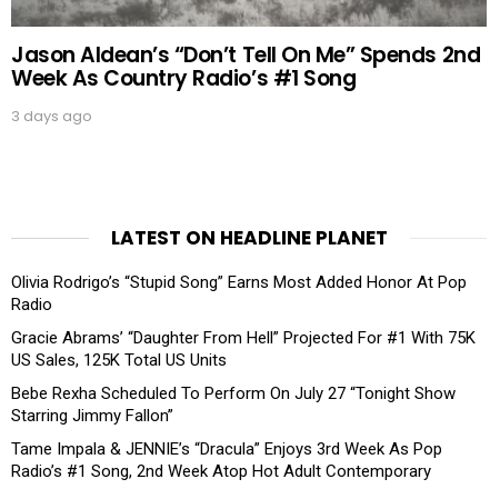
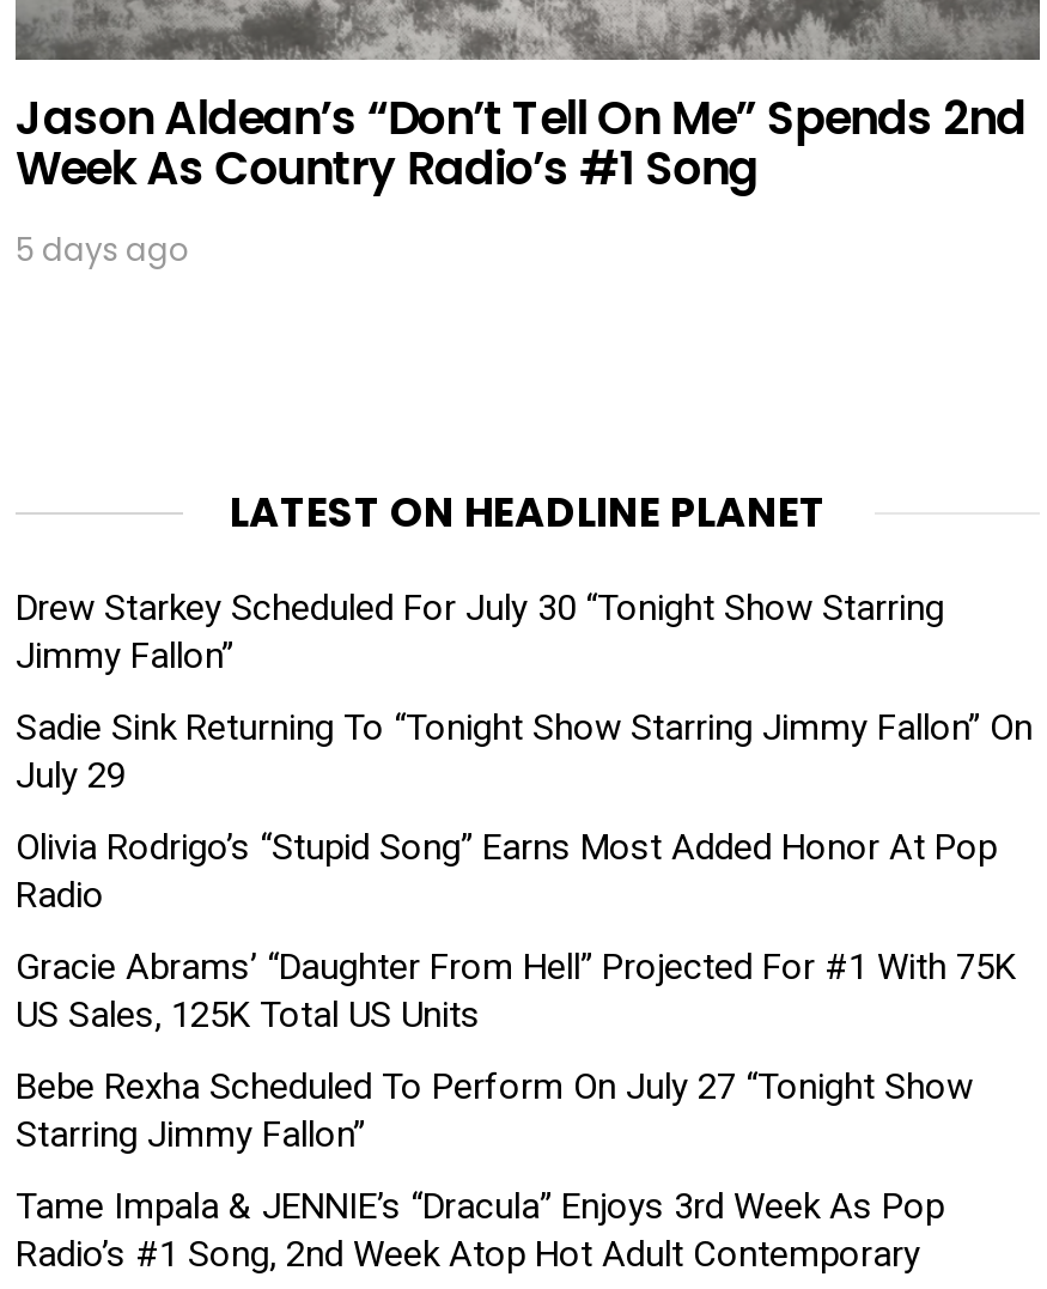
[11,105,92,126] 3 days ago -> [16,227,190,272] 5 days ago
none -> [16,586,1033,796] Drew Starkey Scheduled For July 30 “Tonight Show Starring | Jimmy Fallon” | Sadie Sink Returning To “Tonight Show Starring Jimmy Fallon” On | July 29

